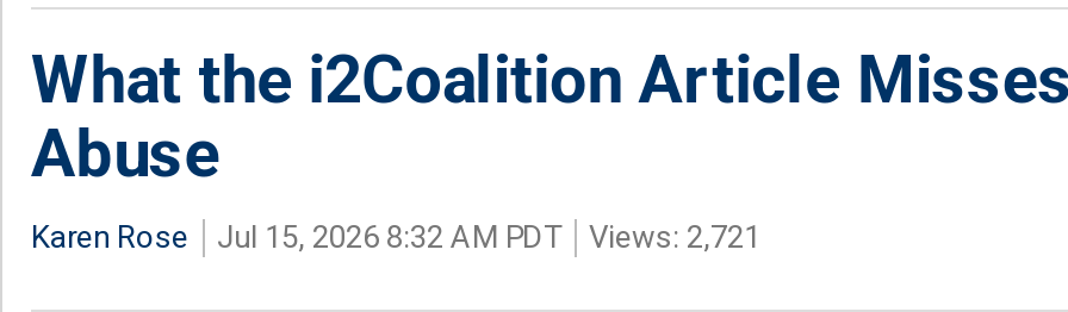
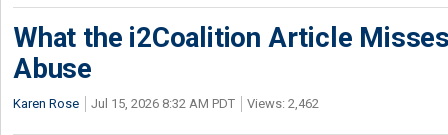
[31,219,760,254] Karen Rose Jul 15, 2026 8:32 AM PDT Views: 2,721 -> [13,96,319,111] Karen Rose Jul 15, 2026 8:32 AM PDT Views: 2,462

